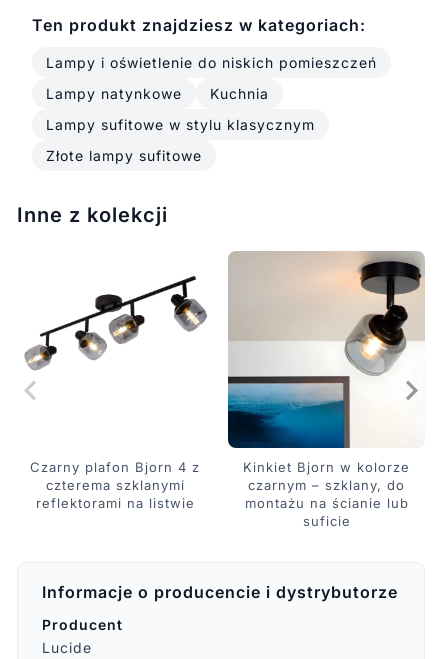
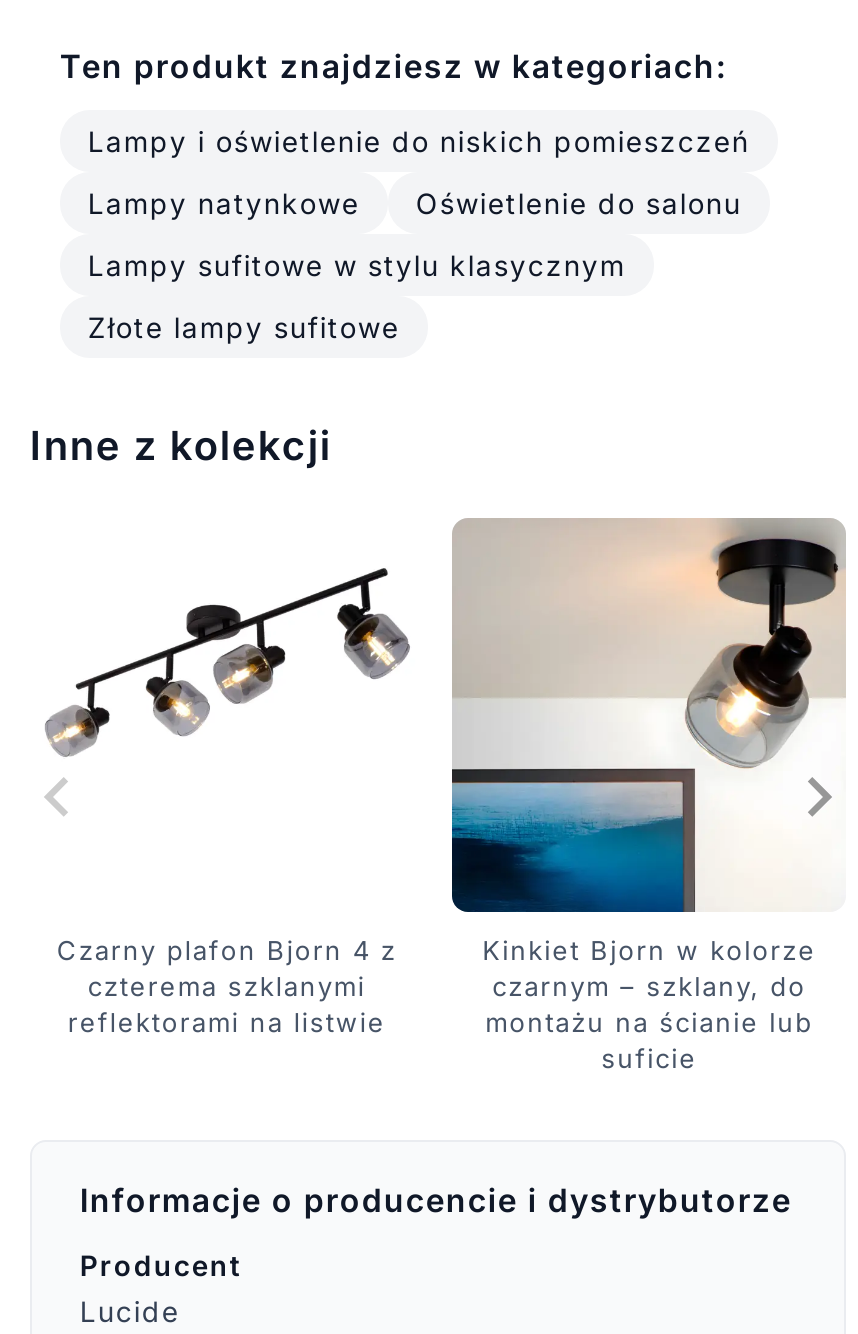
[210,85,269,102] Kuchnia -> [416,185,742,219] Oświetlenie do salonu

